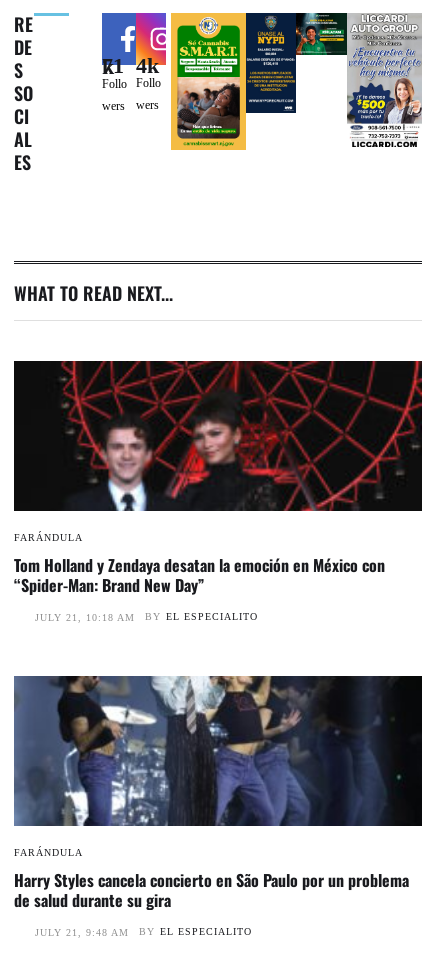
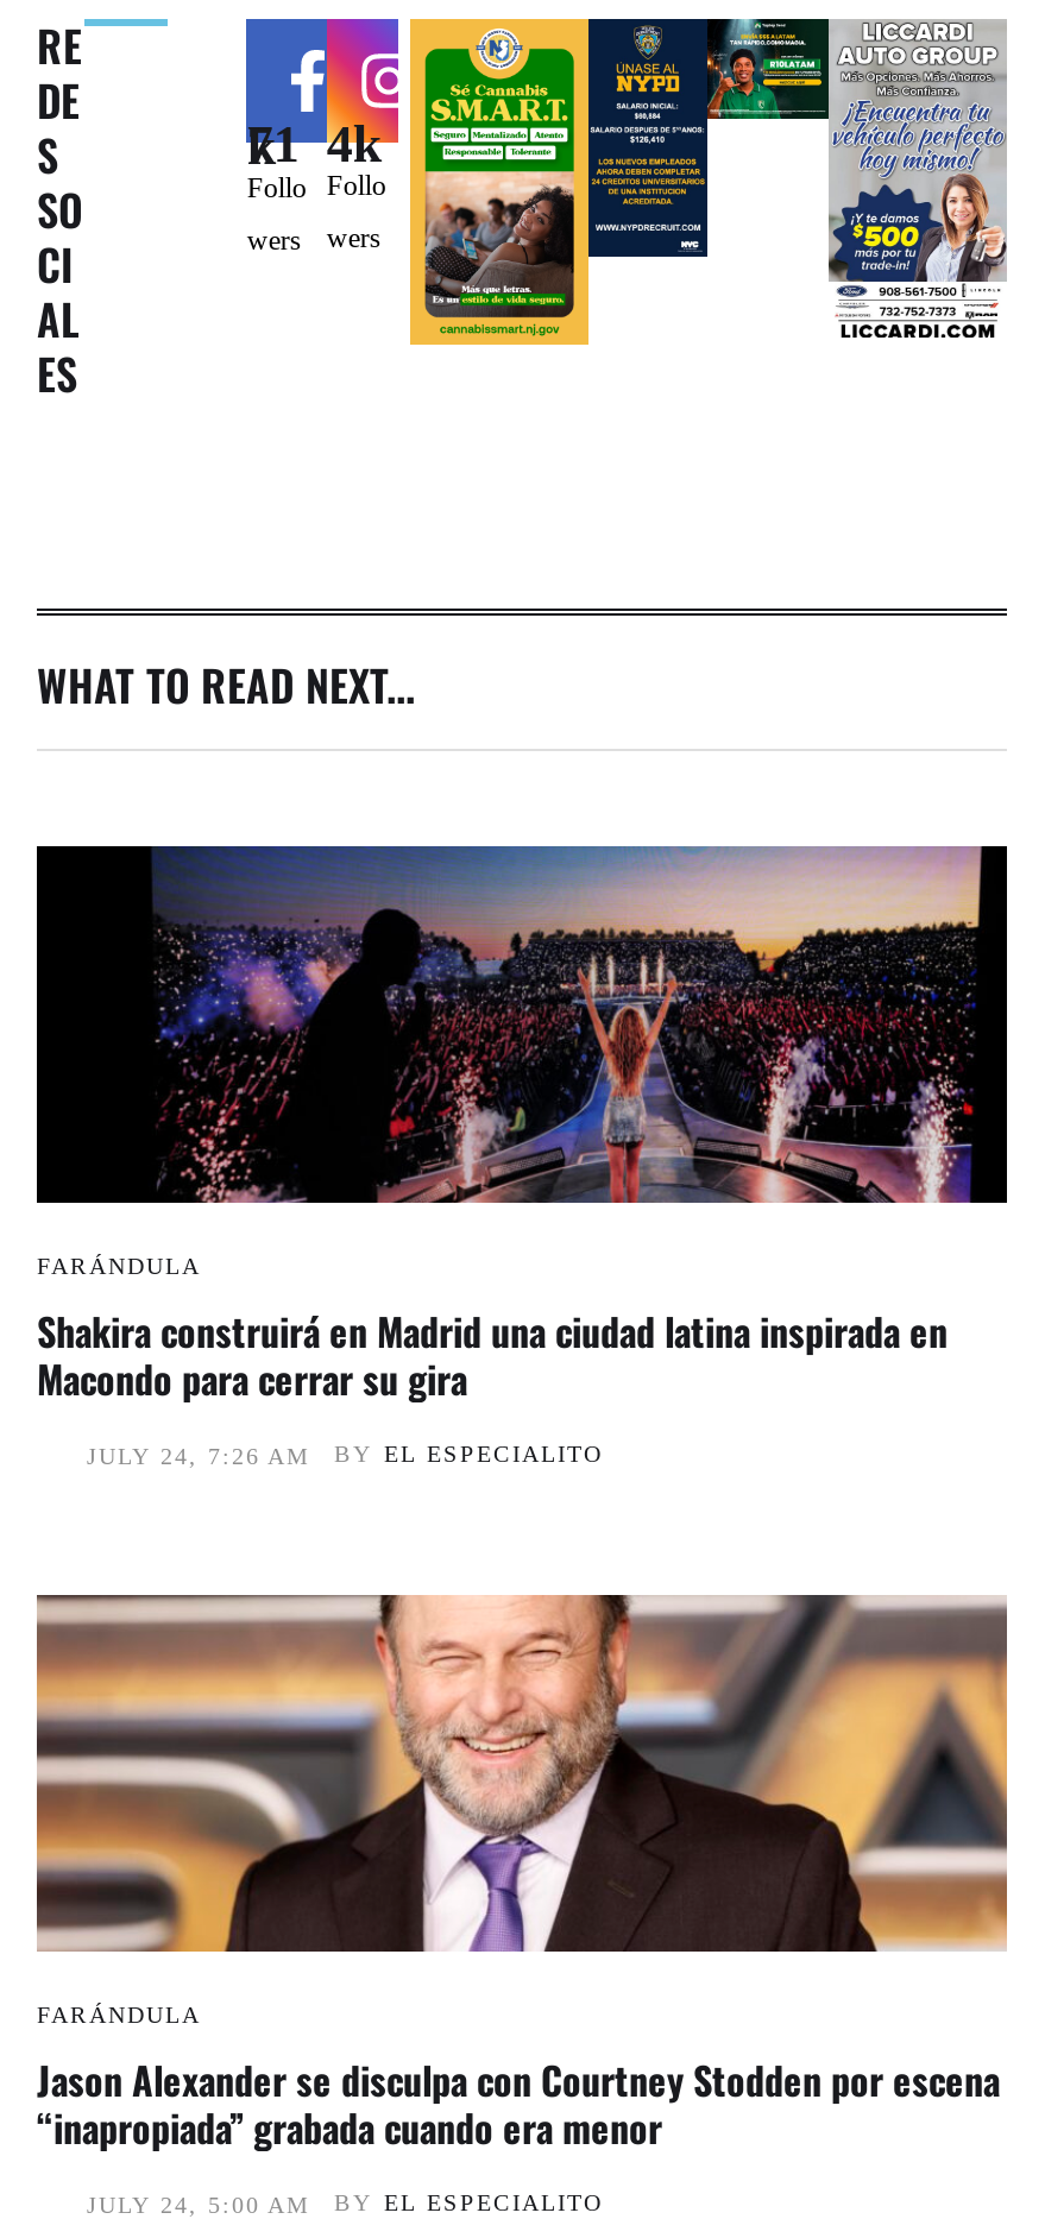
[59,360,423,512] [image] -> [149,844,1009,1205] [image]
[14,553,385,597] Tom Holland y Zendaya desatan la emoción en México con | “Spider-Man: Brand New Day” -> [37,1302,948,1407] Shakira construirá en Madrid una ciudad latina inspirada en | Macondo para cerrar su gira
[35,611,258,623] JULY 21, 10:18 AM BY EL ESPECIALITO -> [87,1440,603,1468] JULY 24, 7:26 AM BY EL ESPECIALITO
[13,675,423,827] [image] -> [34,1593,1009,1954] [image]
[14,868,409,912] Harry Styles cancela concierto en São Paulo por un problema | de salud durante su gira -> [37,2051,1000,2155] Jason Alexander se disculpa con Courtney Stodden por escena | “inapropiada” grabada cuando era menor
[35,926,252,938] JULY 21, 9:48 AM BY EL ESPECIALITO -> [87,2189,603,2217] JULY 24, 5:00 AM BY EL ESPECIALITO

